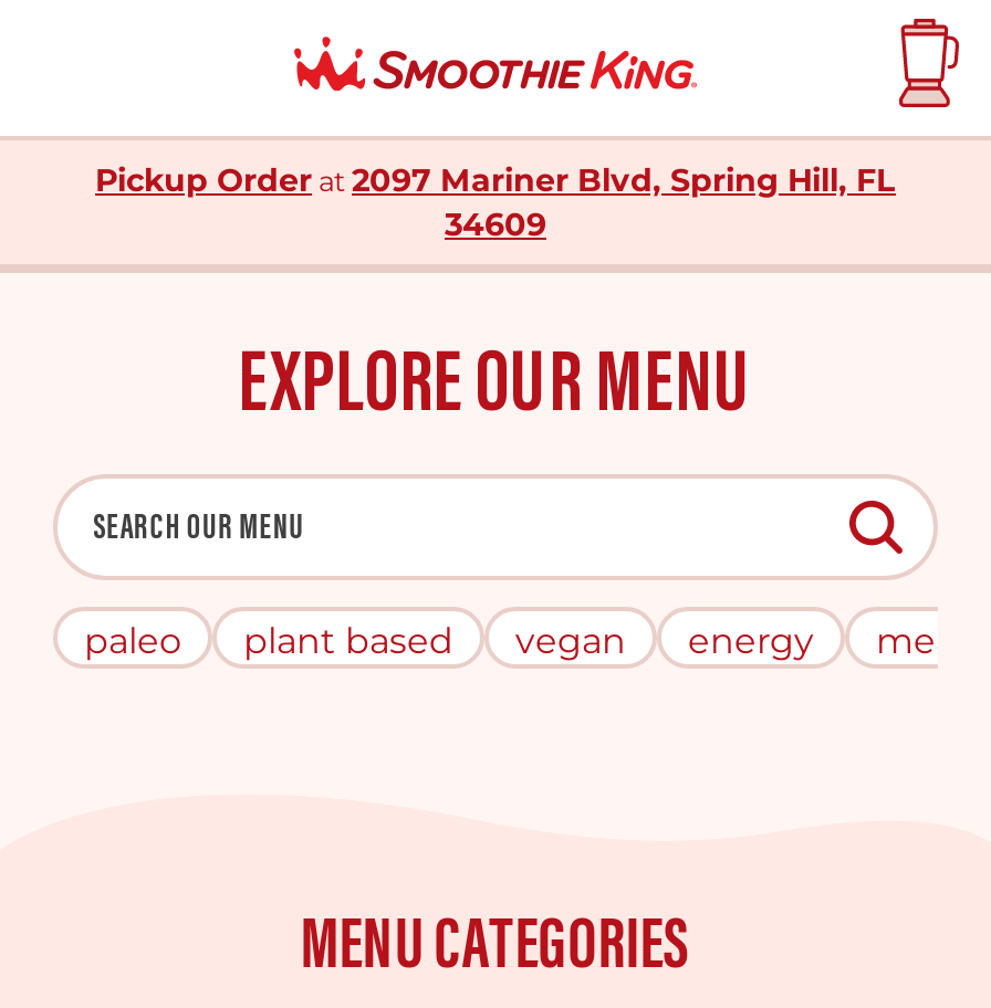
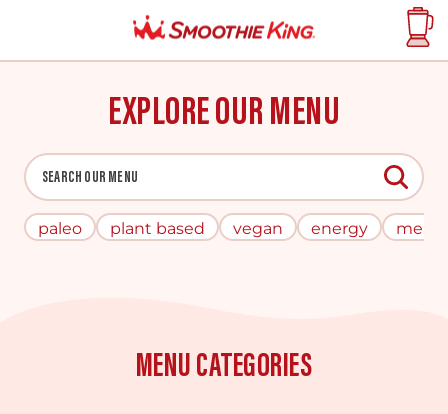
[95,160,896,244] Pickup Order at 2097 Mariner Blvd, Spring Hill, FL | 34609 -> none

